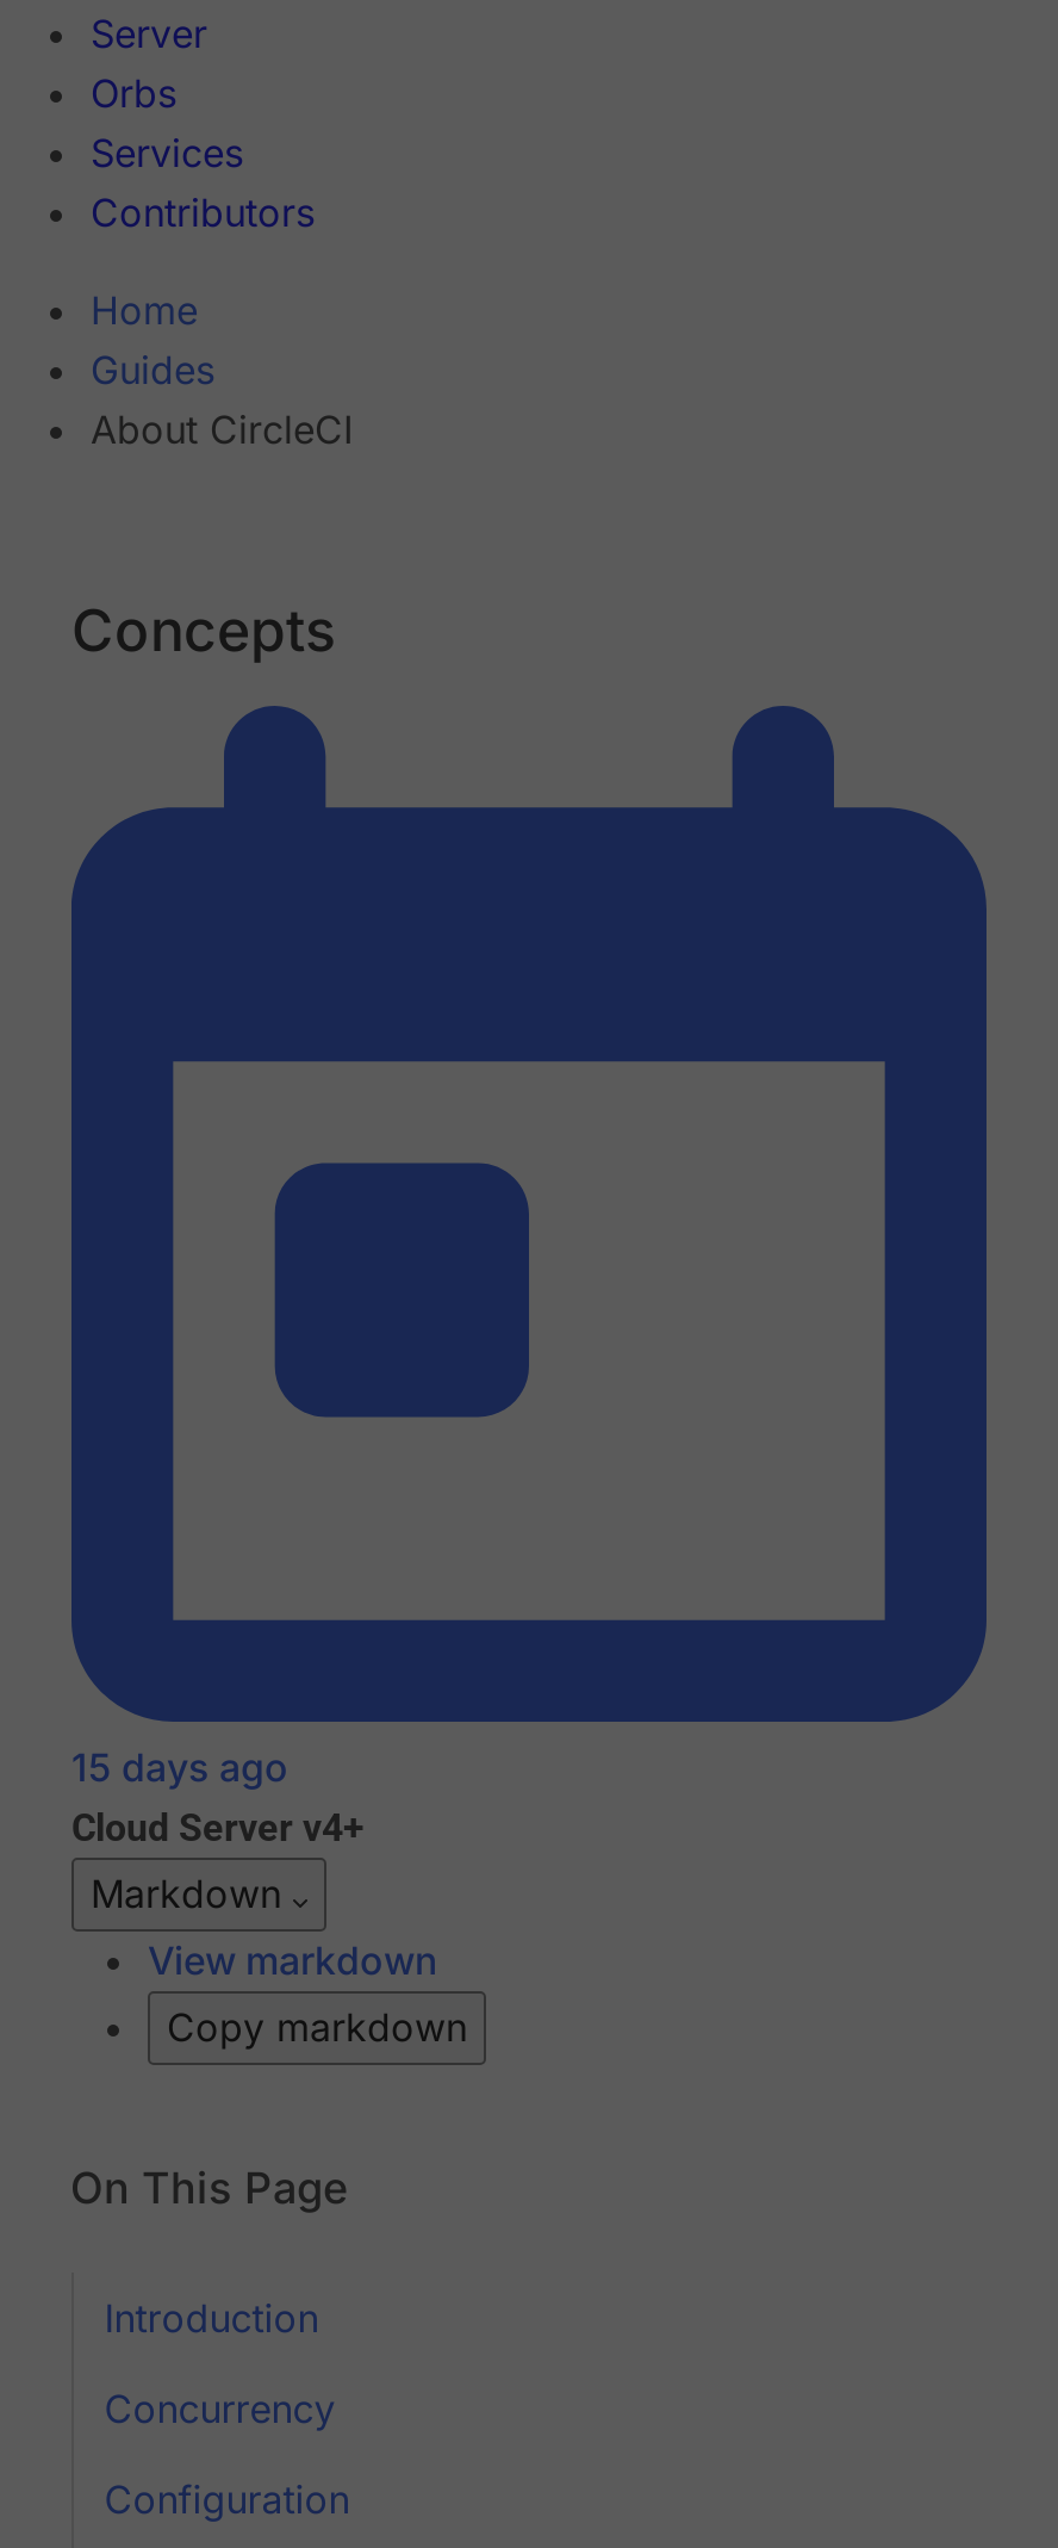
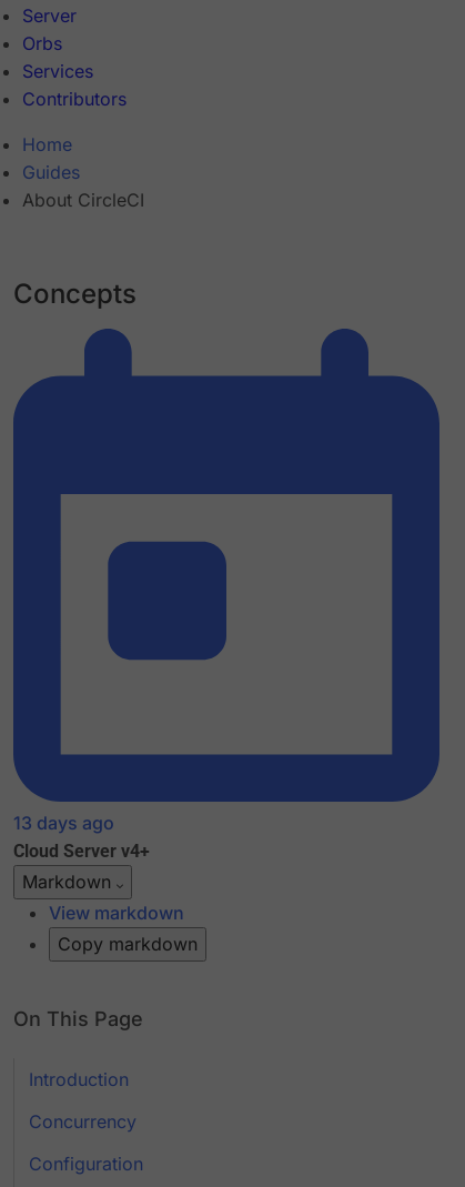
[71,1744,288,1792] 15 days ago -> [13,812,114,834] 13 days ago

